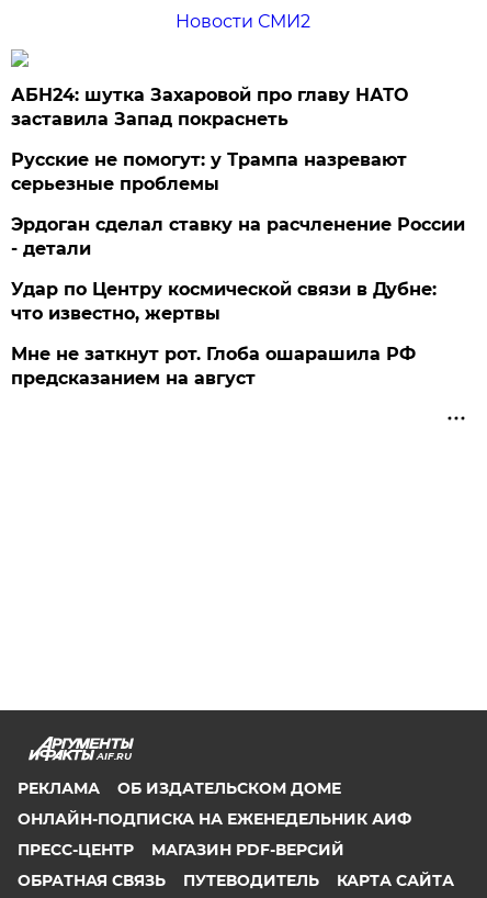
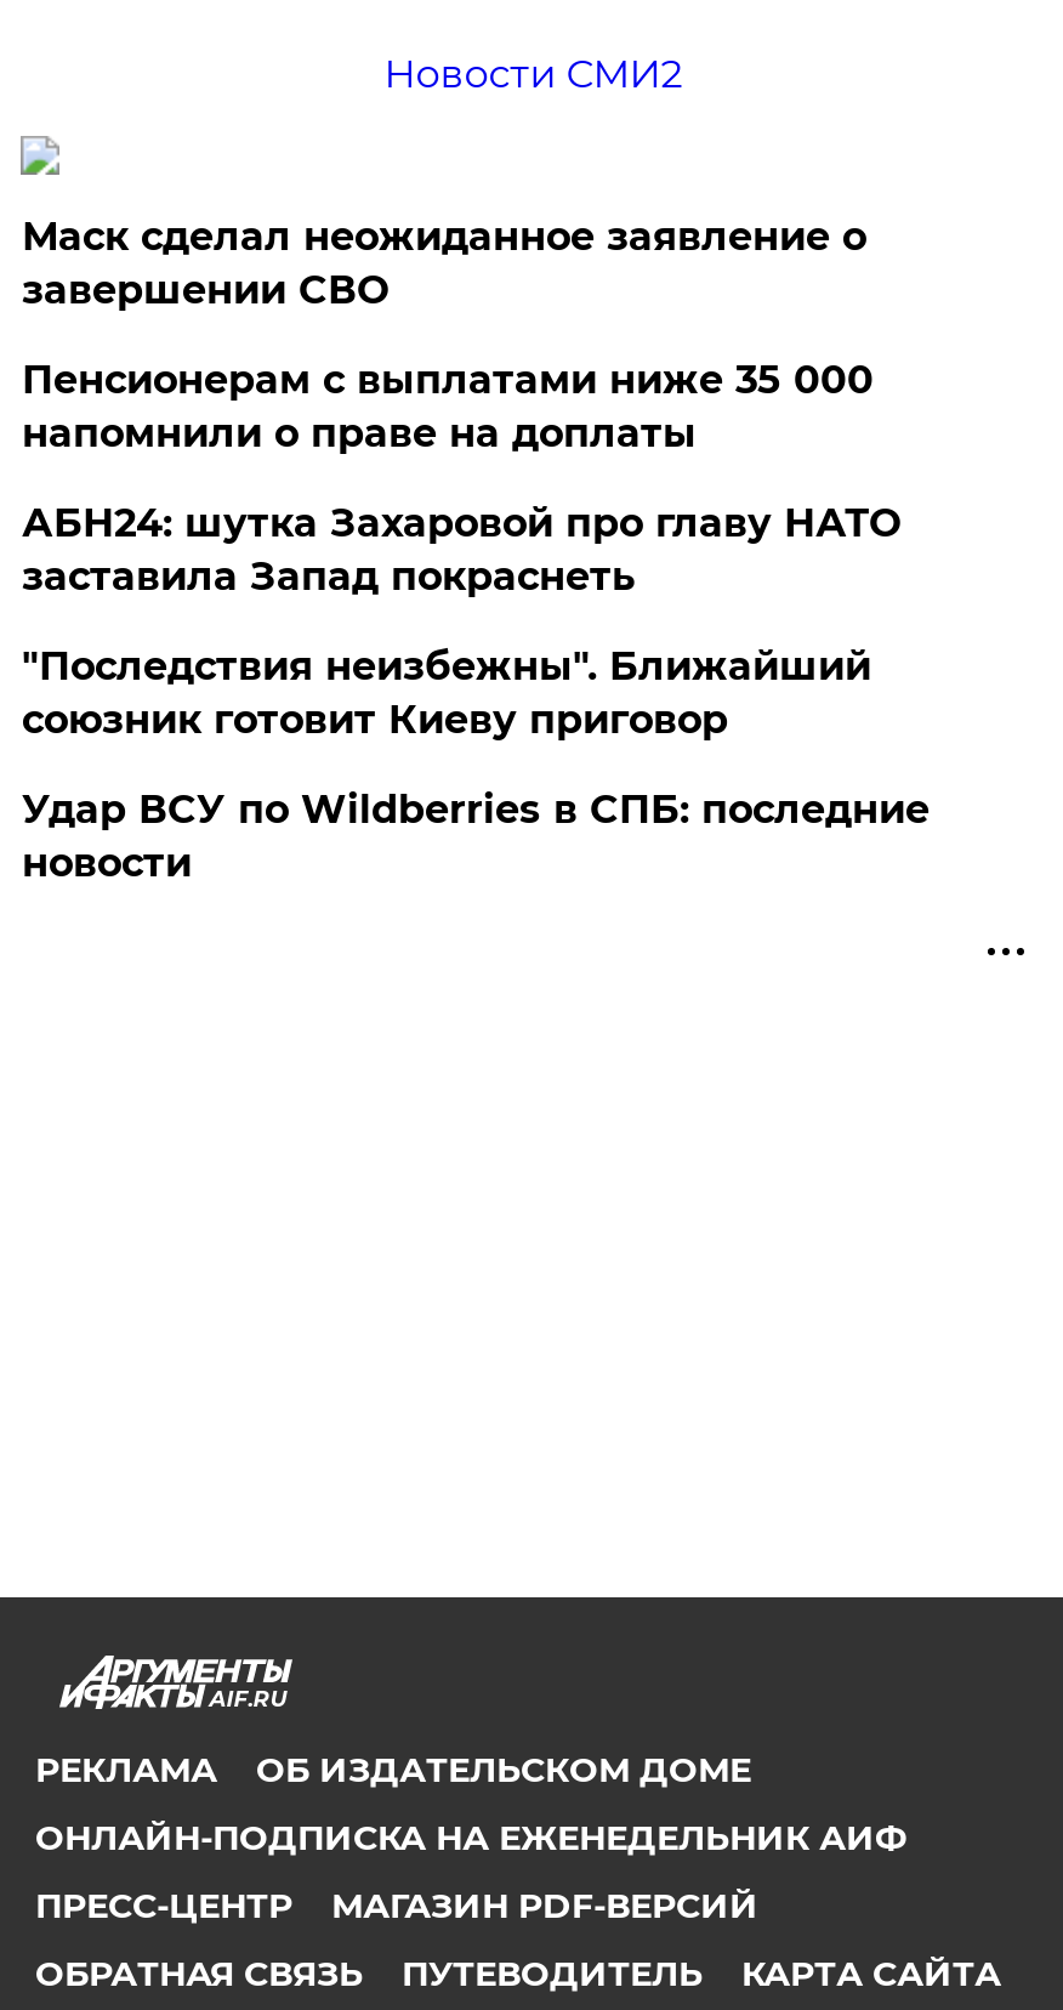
none -> [22,213,873,456] Маск сделал неожиданное заявление о | завершении СВО | Пенсионерам с выплатами ниже 35 000 | напомнили о праве на доплаты
moved [11,85,408,130] -> [22,500,900,599]: АБН24: шутка Захаровой про главу НАТО | заставила Запад покраснеть
[11,150,466,389] Русские не помогут: у Трампа назревают | серьезные проблемы | Эрдоган сделал ставку на расчленение России | - детали | Удар по Центру космической связи в Дубне: | что известно, жертвы | Мне не заткнут рот. Глоба ошарашила РФ | предсказанием на август -> [22,643,929,886] "Последствия неизбежны". Ближайший | союзник готовит Киеву приговор | Удар ВСУ по Wildberries в СПБ: последние | новости

